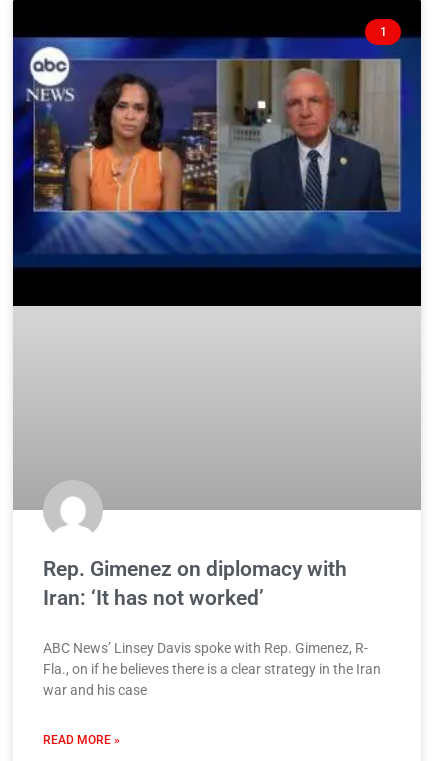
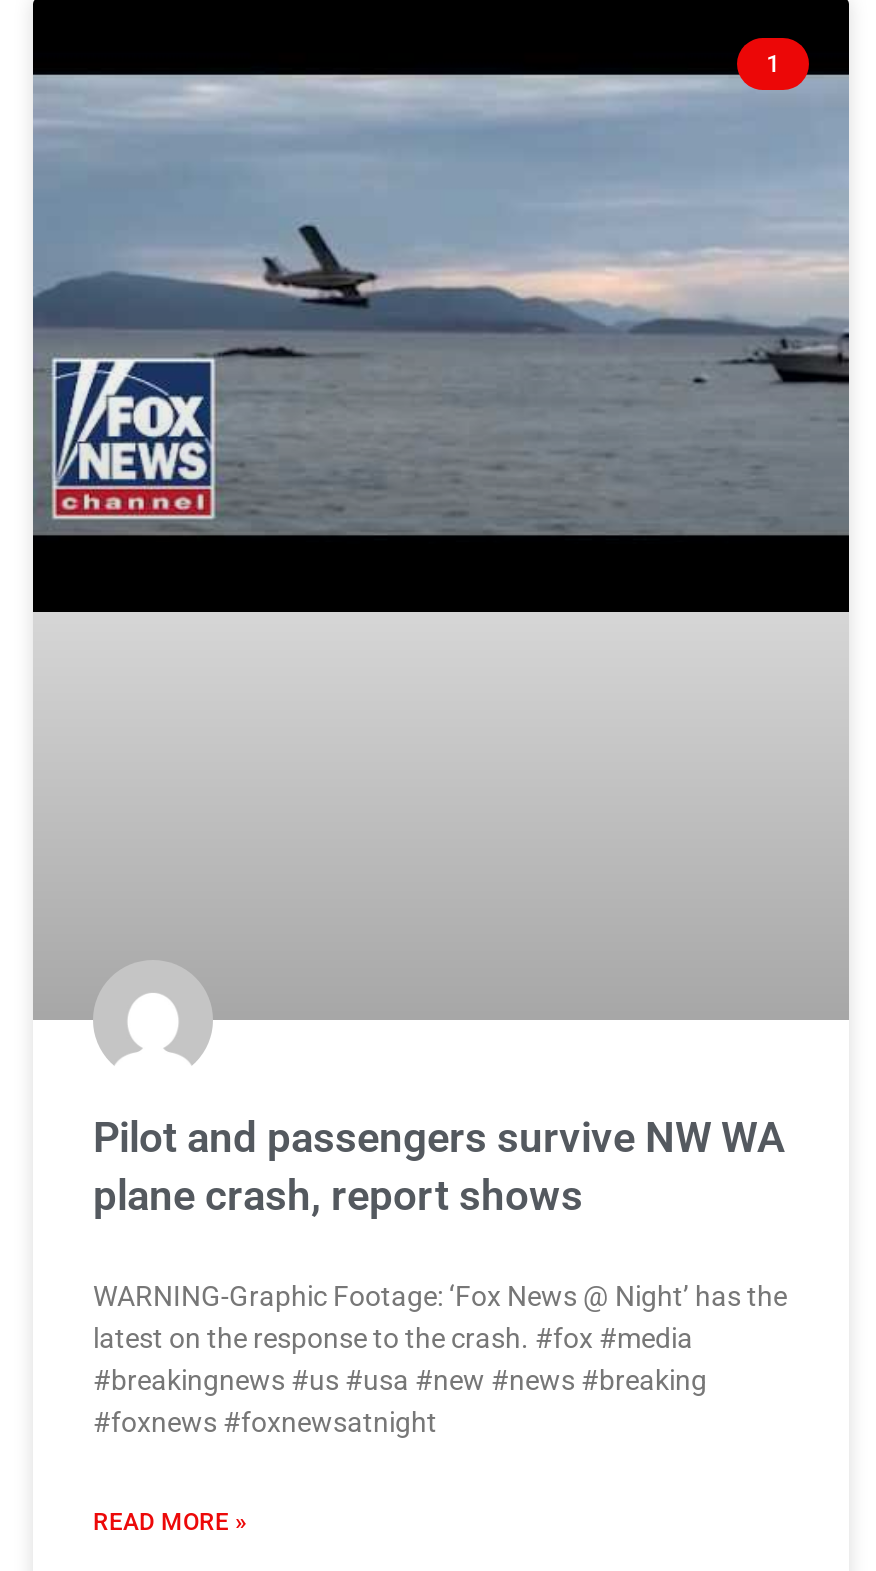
[12,36,422,267] [image] -> [31,72,851,536] [image]
[43,557,347,610] Rep. Gimenez on diplomacy with | Iran: ‘It has not worked’ -> [93,1114,785,1220] Pilot and passengers survive NW WA | plane crash, report shows
[43,640,381,698] ABC News’ Linsey Davis spoke with Rep. Gimenez, R- | Fla., on if he believes there is a clear strategy in the Iran | war and his case -> [93,1280,787,1438] WARNING-Graphic Footage: ‘Fox News @ Night’ has the | latest on the response to the crash. #fox #media | #breakingnews #us #usa #new #news #breaking | #foxnews #foxnewsatnight

